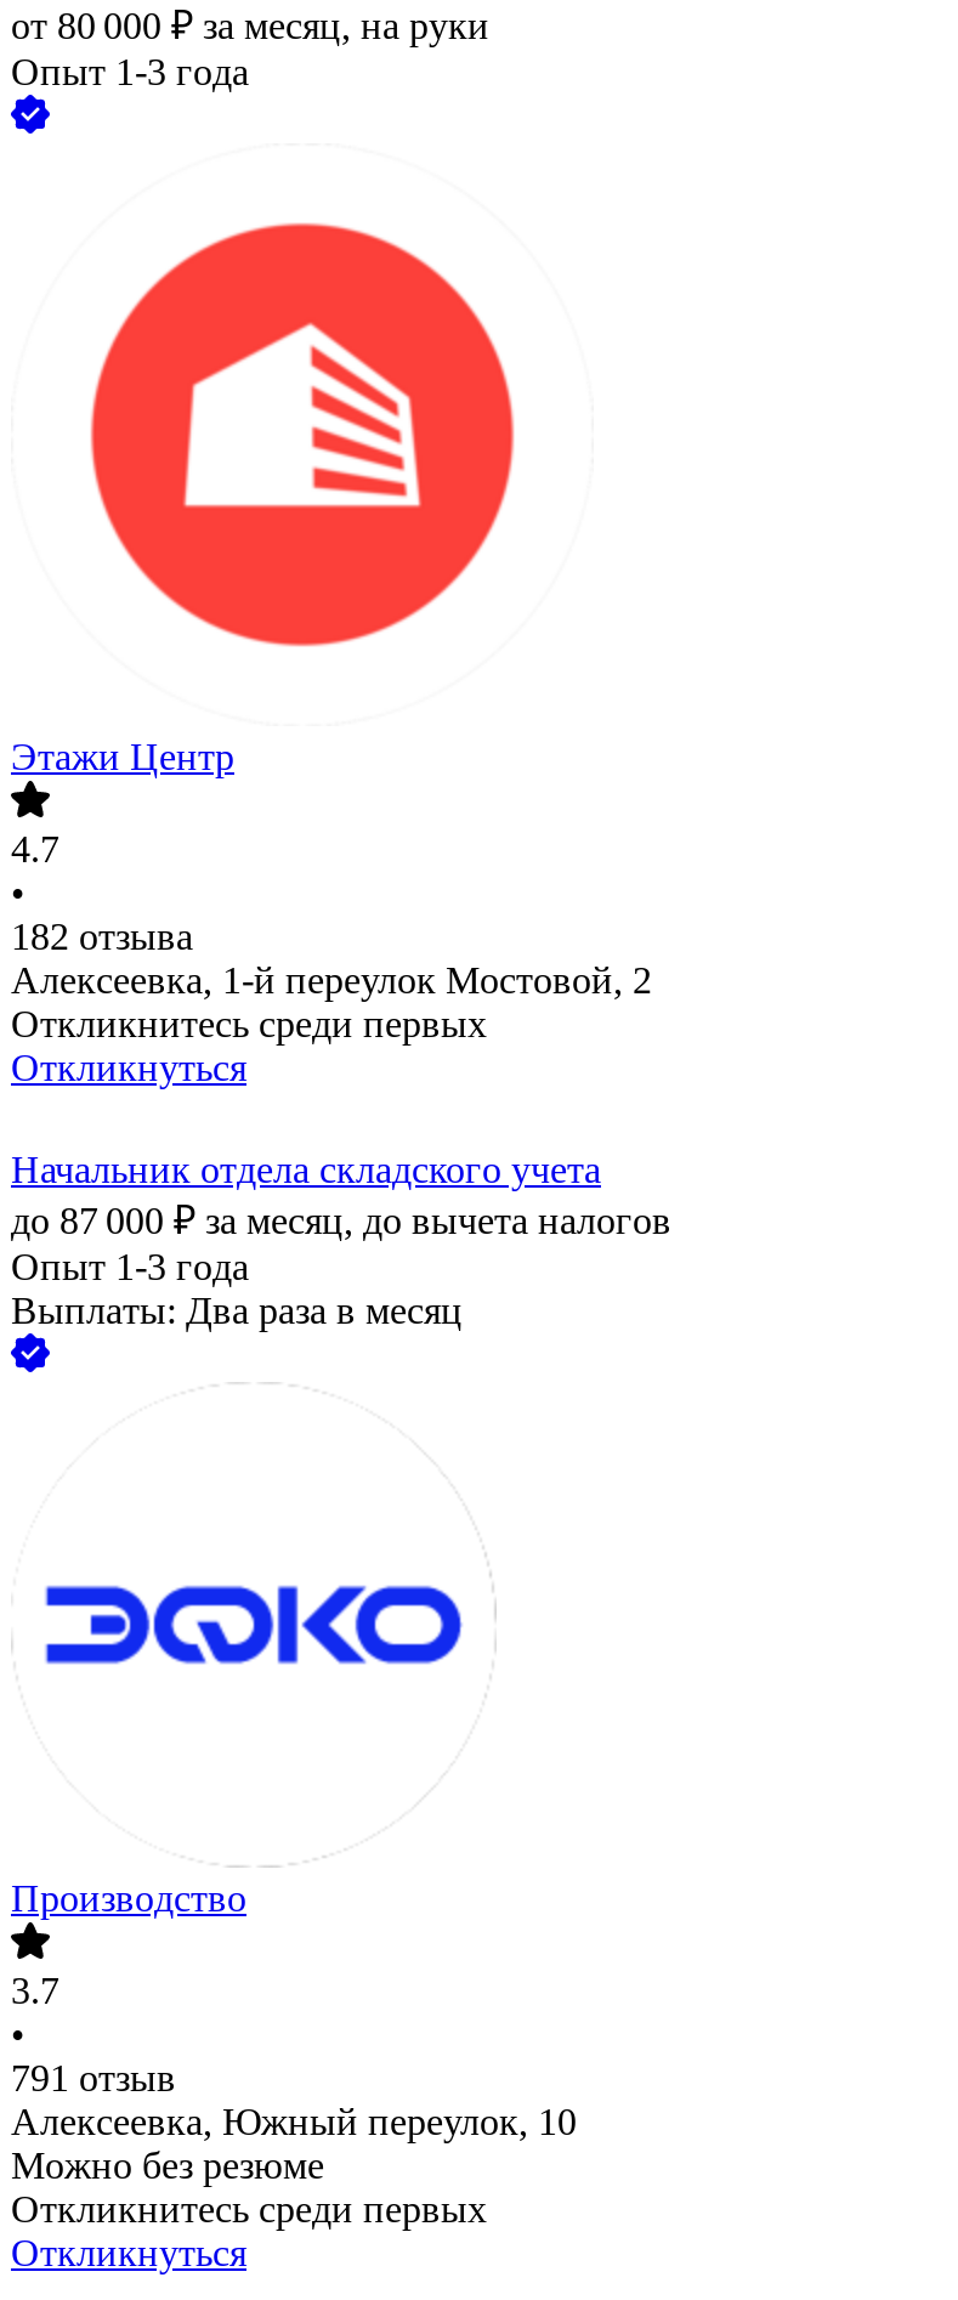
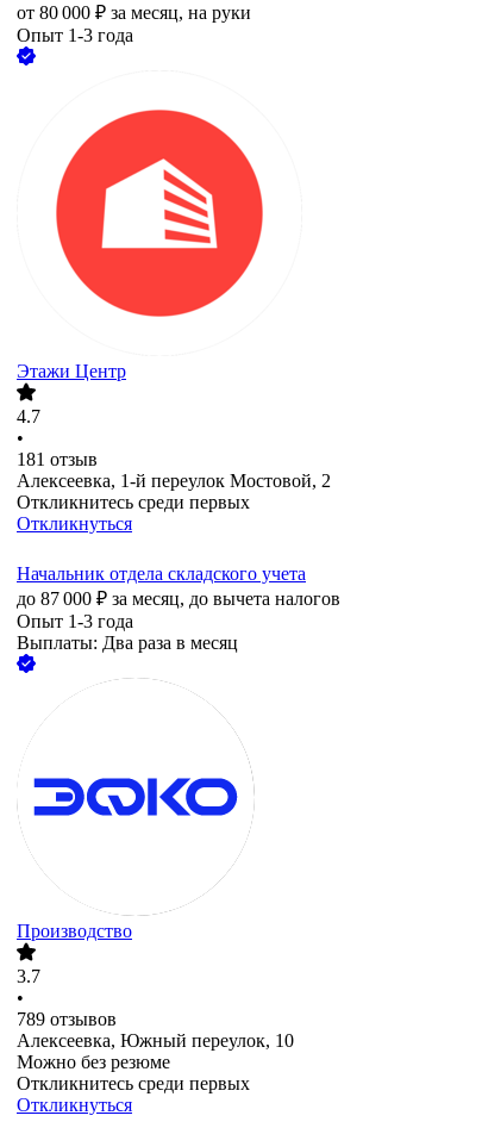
[11,916,193,958] 182 отзыва -> [17,449,98,470] 181 отзыв
[11,2058,176,2099] 791 отзыв -> [17,1009,117,1029] 789 отзывов

